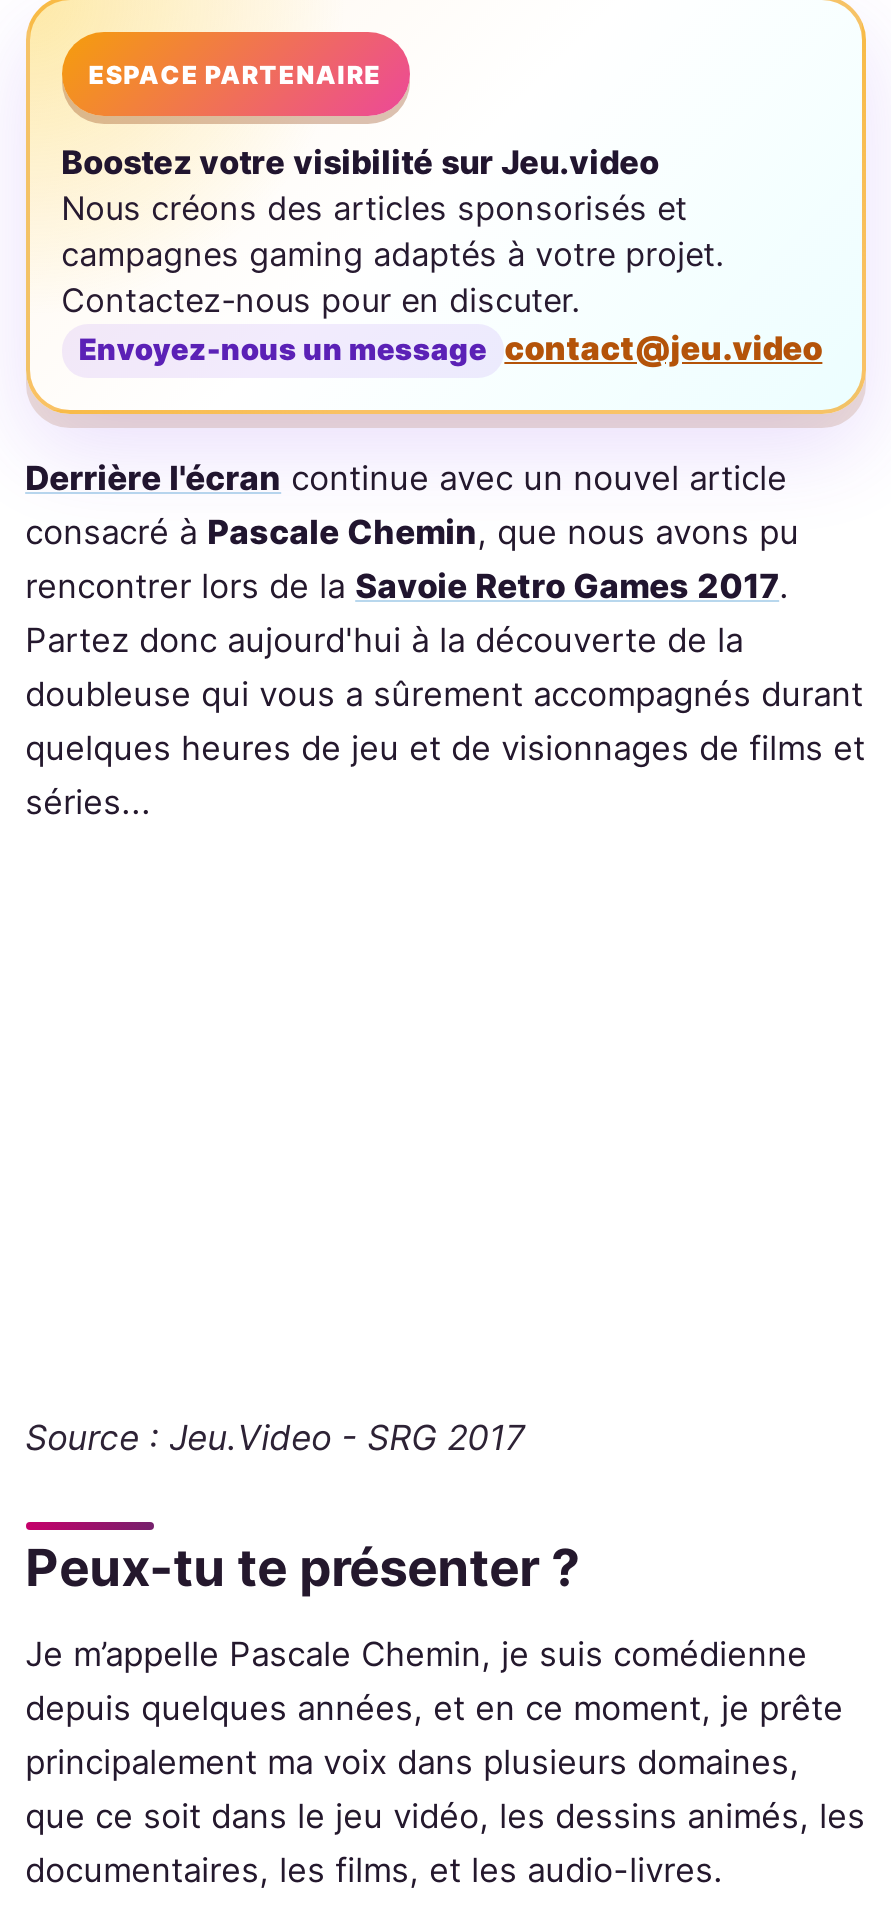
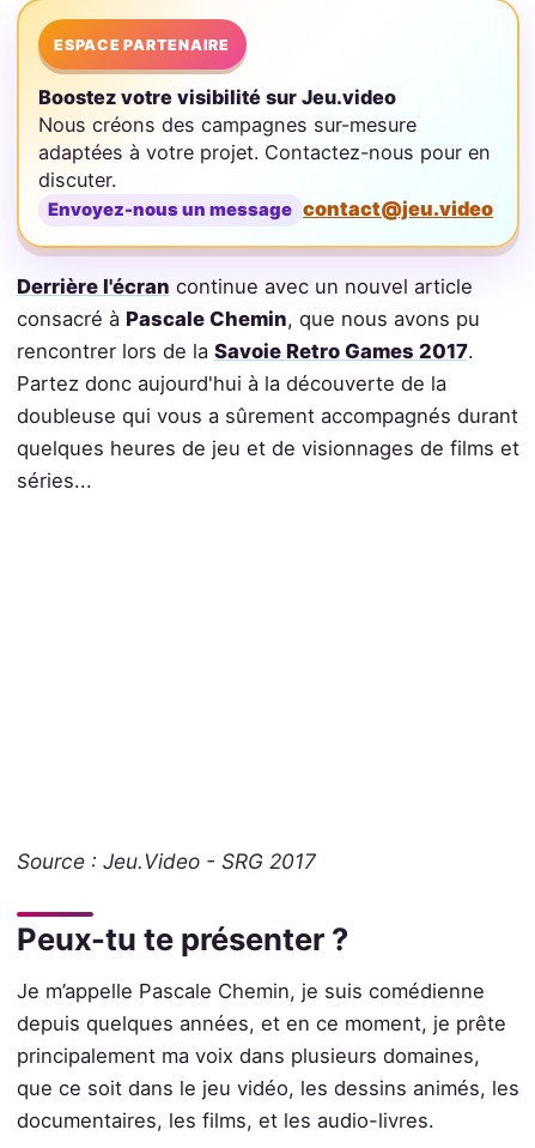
[61,189,723,321] Nous créons des articles sponsorisés et | campagnes gaming adaptés à votre projet. | Contactez-nous pour en discuter. -> [38,113,490,192] Nous créons des campagnes sur-mesure | adaptées à votre projet. Contactez-nous pour en | discuter.

